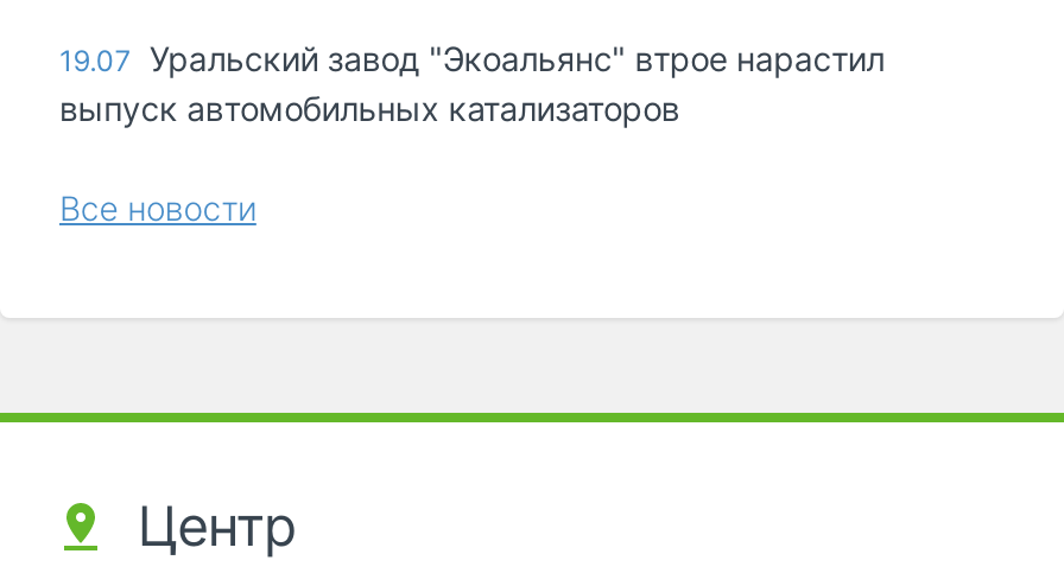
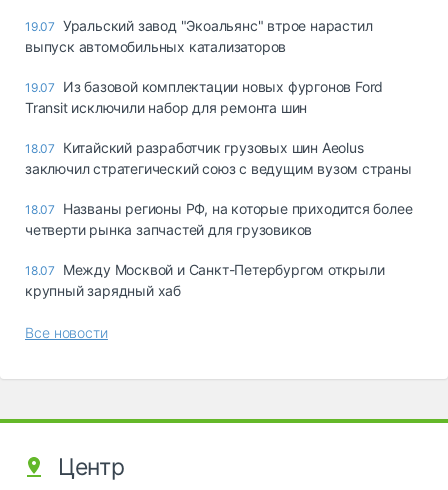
none -> [25,78,412,299] 19.07 Из базовой комплектации новых фургонов Ford | Transit исключили набор для ремонта шин | 18.07 Китайский разработчик грузовых шин Aeolus | заключил стратегический союз с ведущим вузом страны | 18.07 Названы регионы РФ, на которые приходится более | четверти рынка запчастей для грузовиков | 18.07 Между Москвой и Санкт-Петербургом открыли | крупный зарядный хаб

